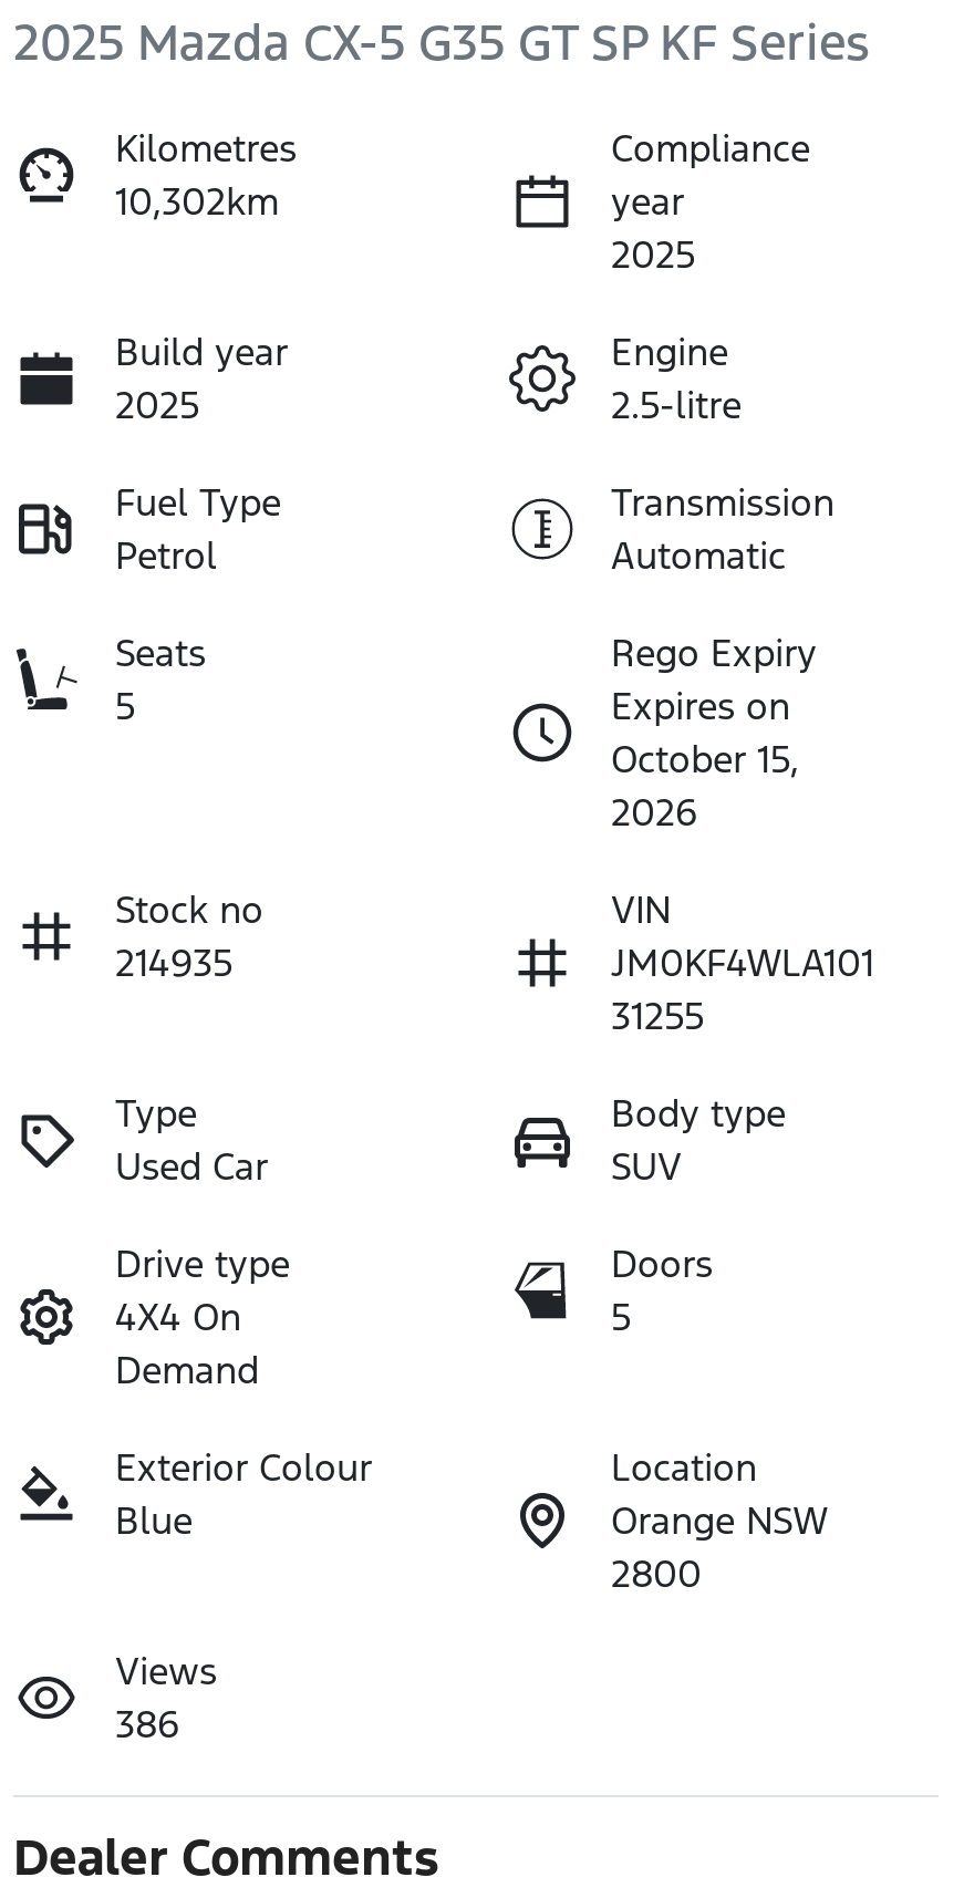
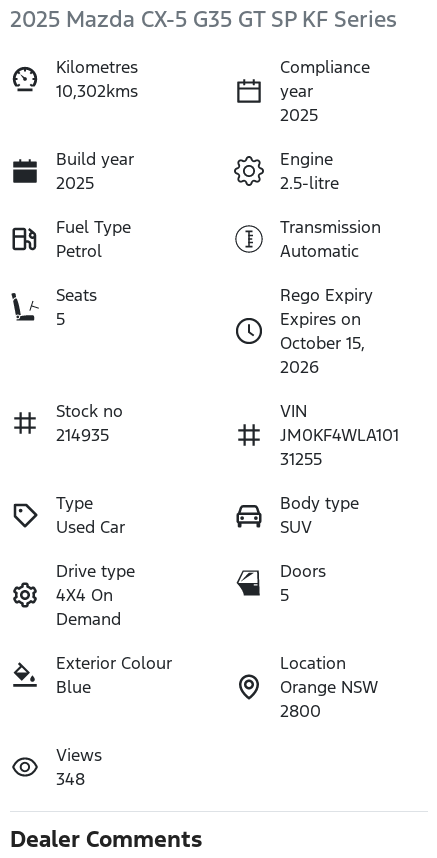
[115,176,279,225] 10,302km -> [56,79,138,101] 10,302kms
[115,1699,179,1747] 386 -> [56,767,85,789] 348

